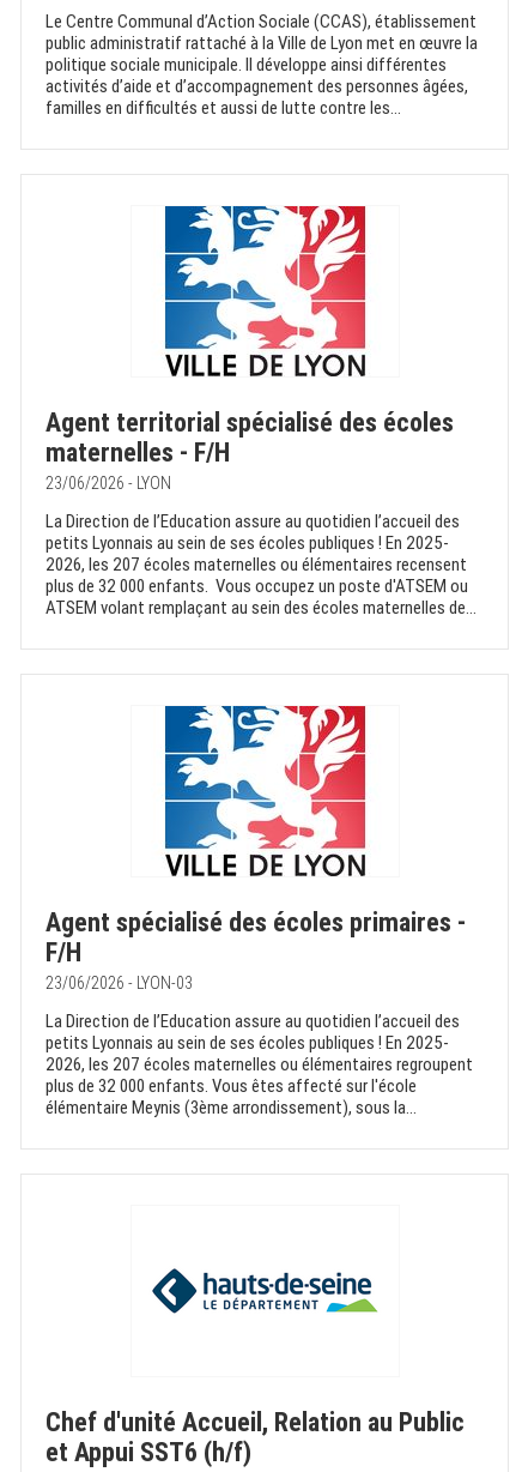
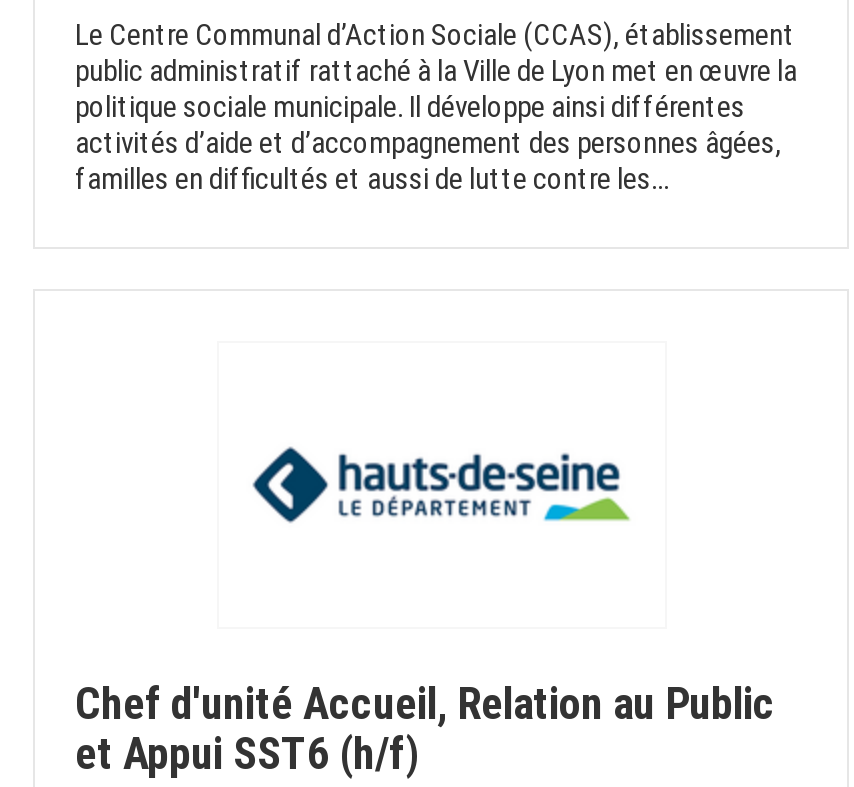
[45,205,477,619] [image] | Agent territorial spécialisé des écoles | maternelles - F/H | 23/06/2026 - LYON | La Direction de l’Education assure au quotidien l’accueil des | petits Lyonnais au sein de ses écoles publiques ! En 2025- | 2026, les 207 écoles maternelles ou élémentaires recensent | plus de 32 000 enfants. Vous occupez un poste d'ATSEM ou | ATSEM volant remplaçant au sein des écoles maternelles de... -> none
[45,705,473,1119] [image] | Agent spécialisé des écoles primaires - | F/H | 23/06/2026 - LYON-03 | La Direction de l’Education assure au quotidien l’accueil des | petits Lyonnais au sein de ses écoles publiques ! En 2025- | 2026, les 207 écoles maternelles ou élémentaires regroupent | plus de 32 000 enfants. Vous êtes affecté sur l'école | élémentaire Meynis (3ème arrondissement), sous la... -> none

